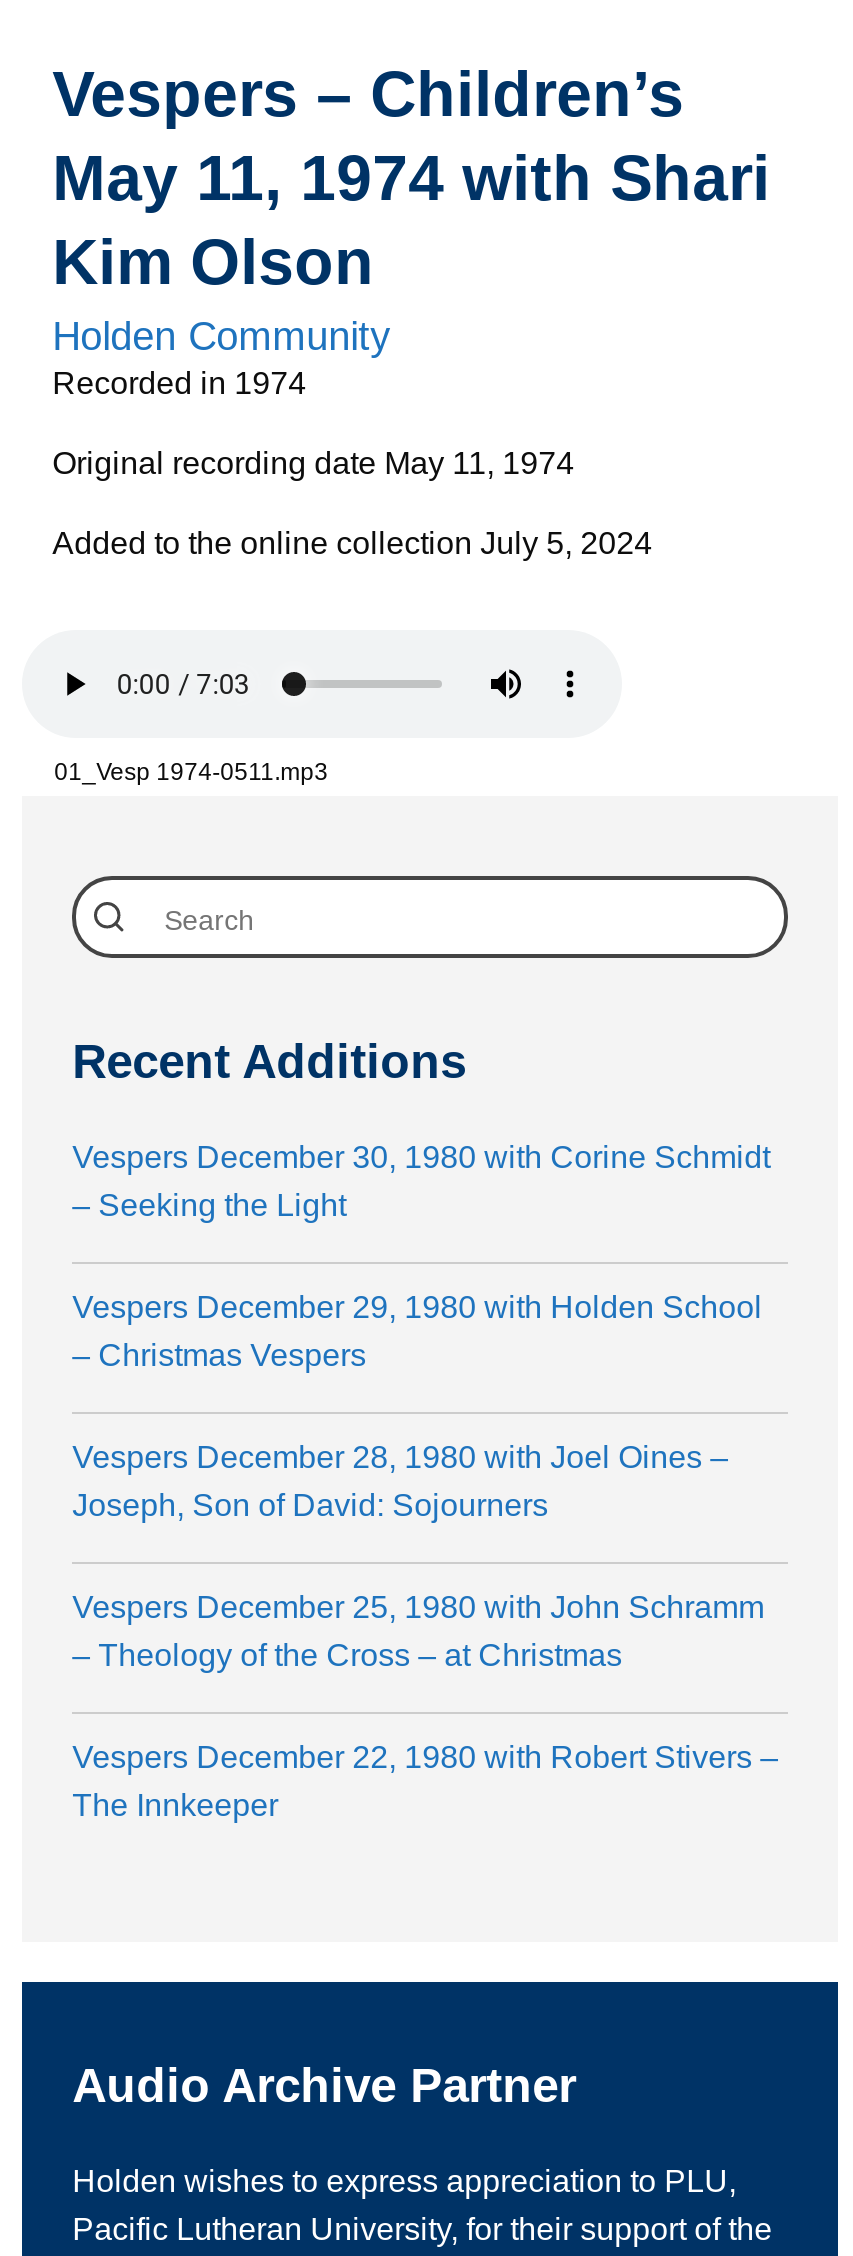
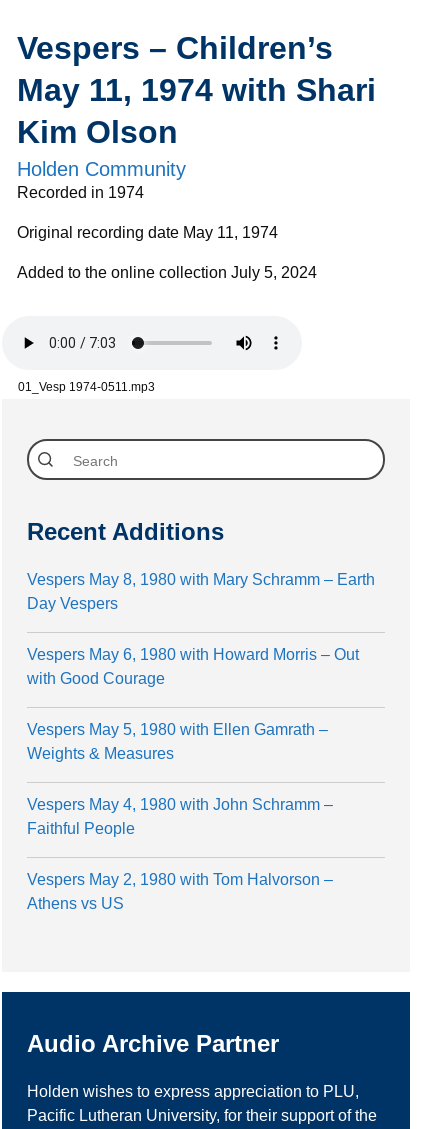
[72,1140,770,1222] Vespers December 30, 1980 with Corine Schmidt | – Seeking the Light -> [27,571,375,612] Vespers May 8, 1980 with Mary Schramm – Earth | Day Vespers
[72,1290,762,1372] Vespers December 29, 1980 with Holden School | – Christmas Vespers -> [27,646,359,687] Vespers May 6, 1980 with Howard Morris – Out | with Good Courage
[72,1440,728,1522] Vespers December 28, 1980 with Joel Oines – | Joseph, Son of David: Sojourners -> [27,721,328,762] Vespers May 5, 1980 with Ellen Gamrath – | Weights & Measures
[72,1590,764,1672] Vespers December 25, 1980 with John Schramm | – Theology of the Cross – at Christmas -> [27,796,333,837] Vespers May 4, 1980 with John Schramm – | Faithful People
[72,1740,778,1822] Vespers December 22, 1980 with Robert Stivers – | The Innkeeper -> [27,871,333,912] Vespers May 2, 1980 with Tom Halvorson – | Athens vs US

